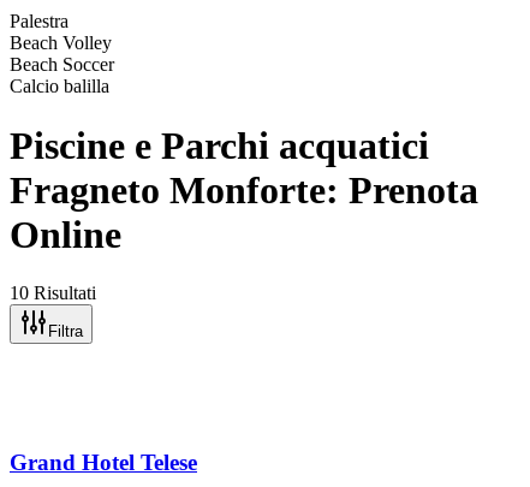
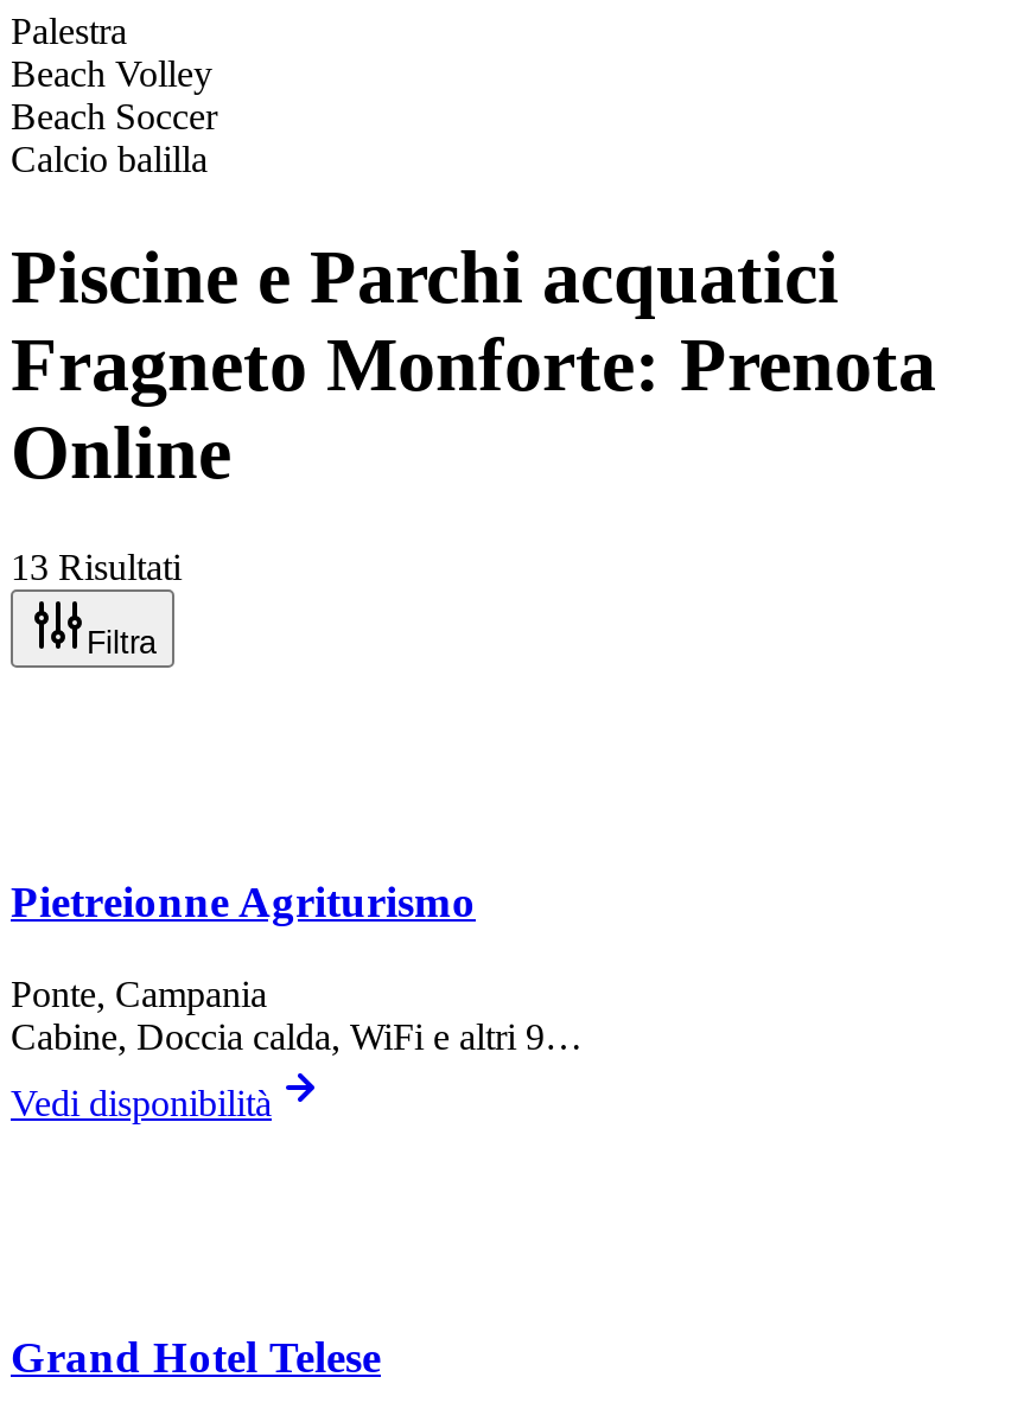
[10,283,96,303] 10 Risultati -> [11,547,182,588] 13 Risultati
none -> [11,876,583,1122] Pietreionne Agriturismo | Ponte, Campania | Cabine, Doccia calda, WiFi e altri 9… | Vedi disponibilità

